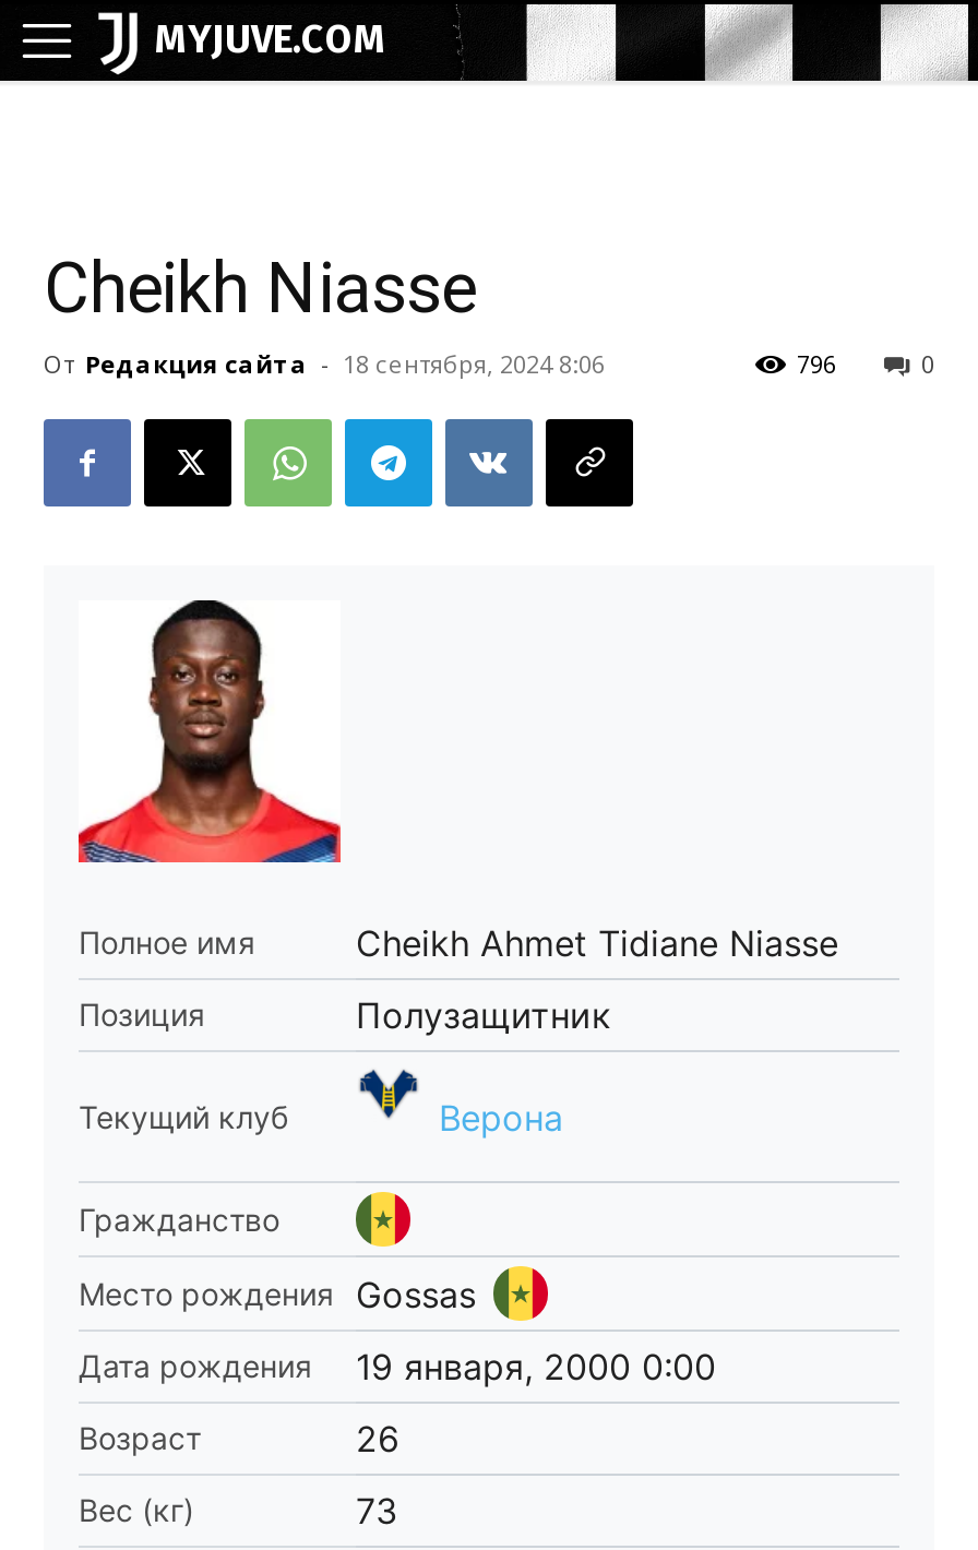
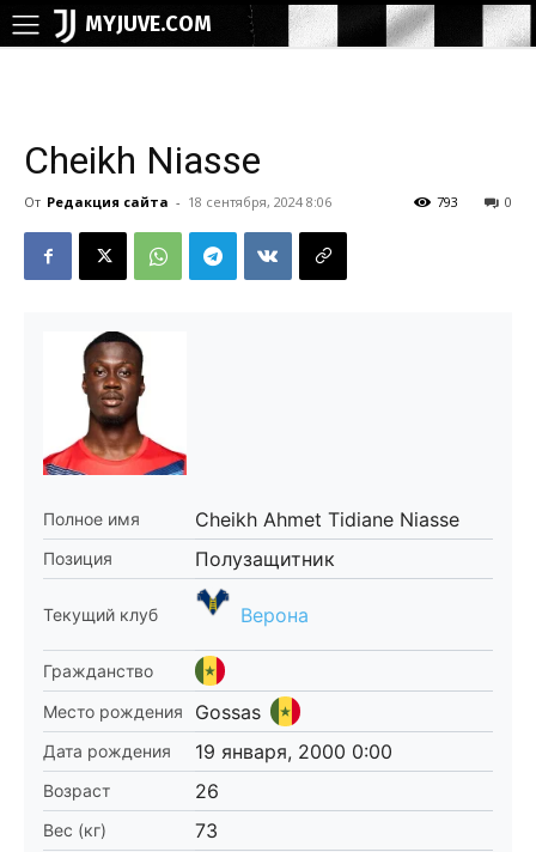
[797,347,836,380] 796 -> [437,193,458,211] 793

